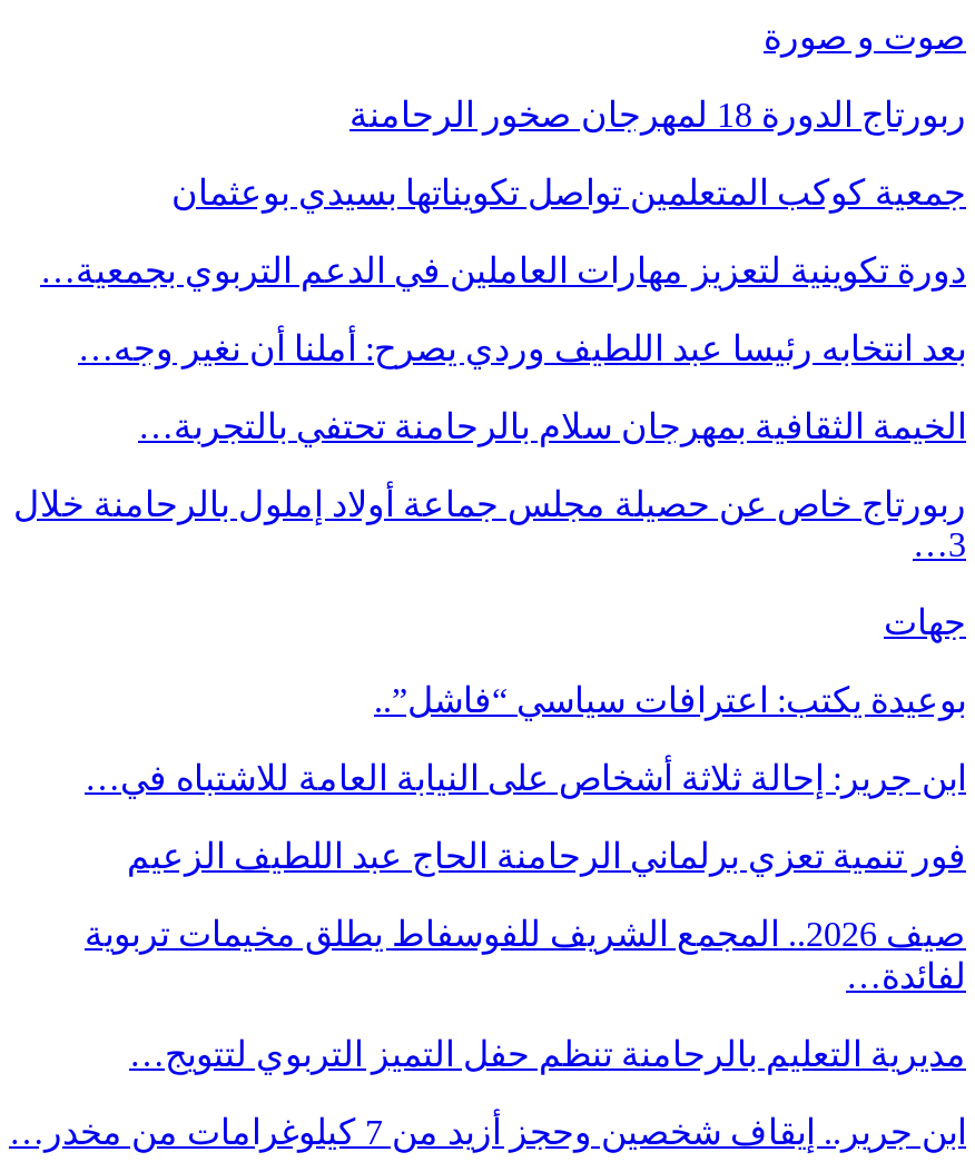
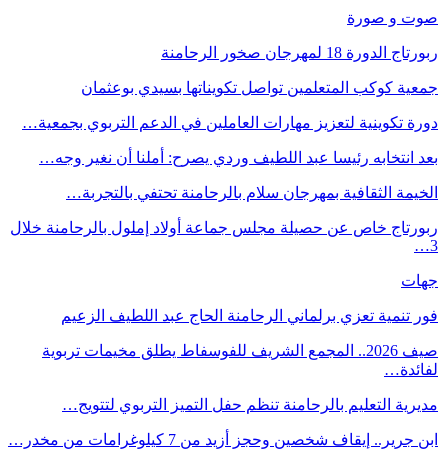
[85,682,966,798] بوعيدة يكتب: اعترافات سياسي “فاشل”.. | ابن جرير: إحالة ثلاثة أشخاص على النيابة العامة للاشتباه في… -> none

